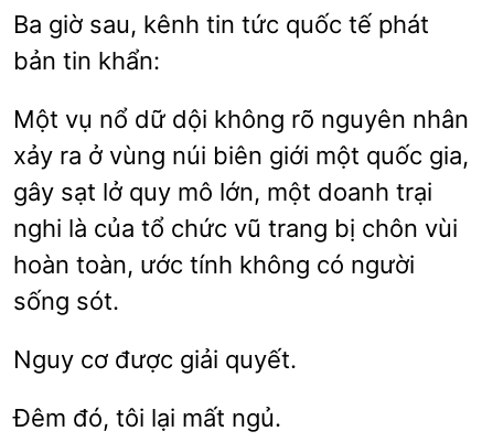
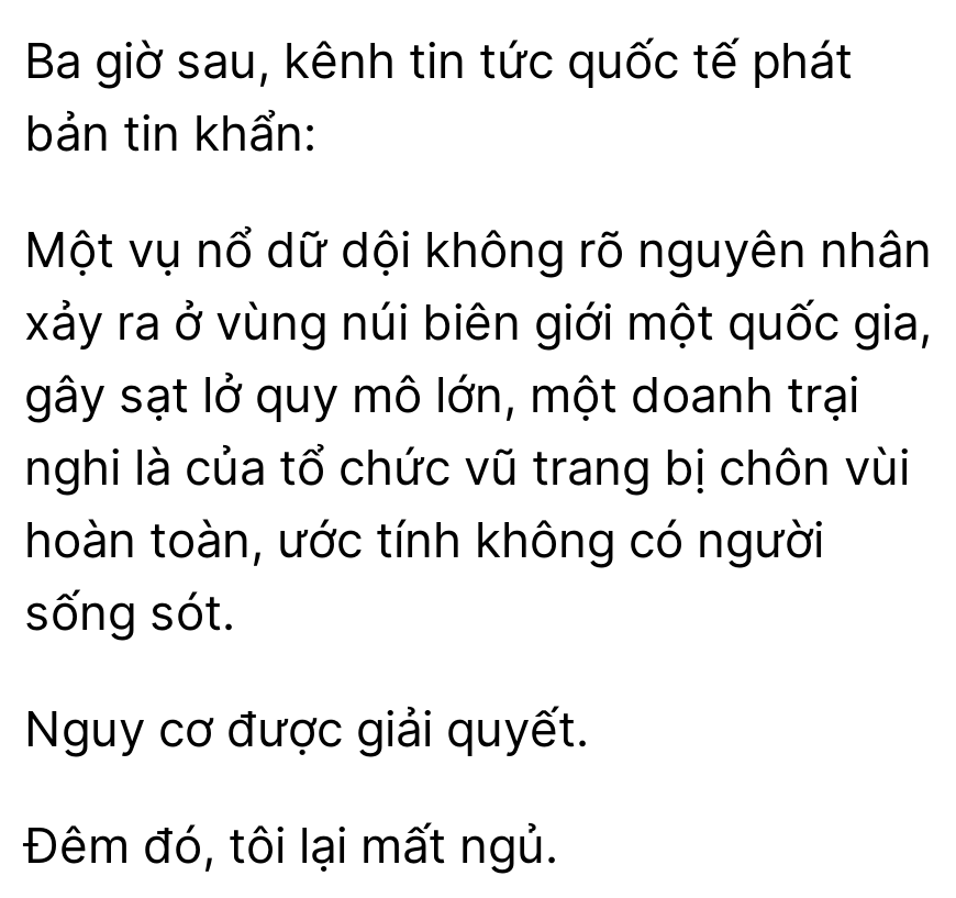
[13,10,349,39] Ba giờ sau, | tin tức quốc -> [24,32,479,89] Ba giờ sau, kênh tin
[13,46,98,75] bản tin -> [24,104,316,162] bản tin khẩn:
[13,105,469,206] Một vụ | dữ dội không rõ nguyên nhân | xảy ra ở vùng núi biên giới một quốc gia, | gây sạt lở quy mô lớn, một doanh trại -> [24,221,932,423] Một vụ nổ dữ dội không rõ nguyên nhân | ra ở vùng núi biên giới một quốc gia, | gây | lở quy mô | một doanh trại
[13,250,351,279] hoàn toàn, | tính không có -> [24,511,824,568] hoàn toàn, ước tính không có người
[175,403,281,432] mất ngủ. -> [215,817,360,874] tôi lại

